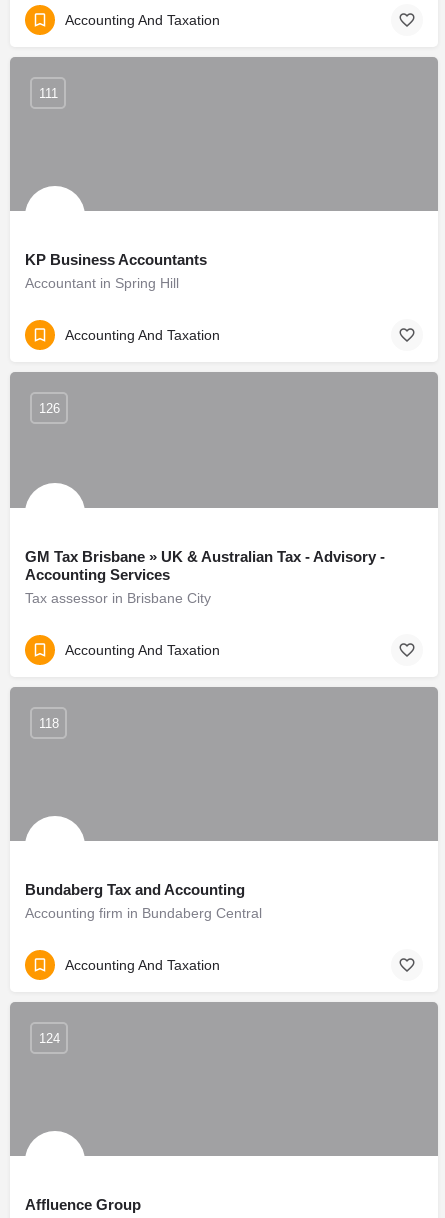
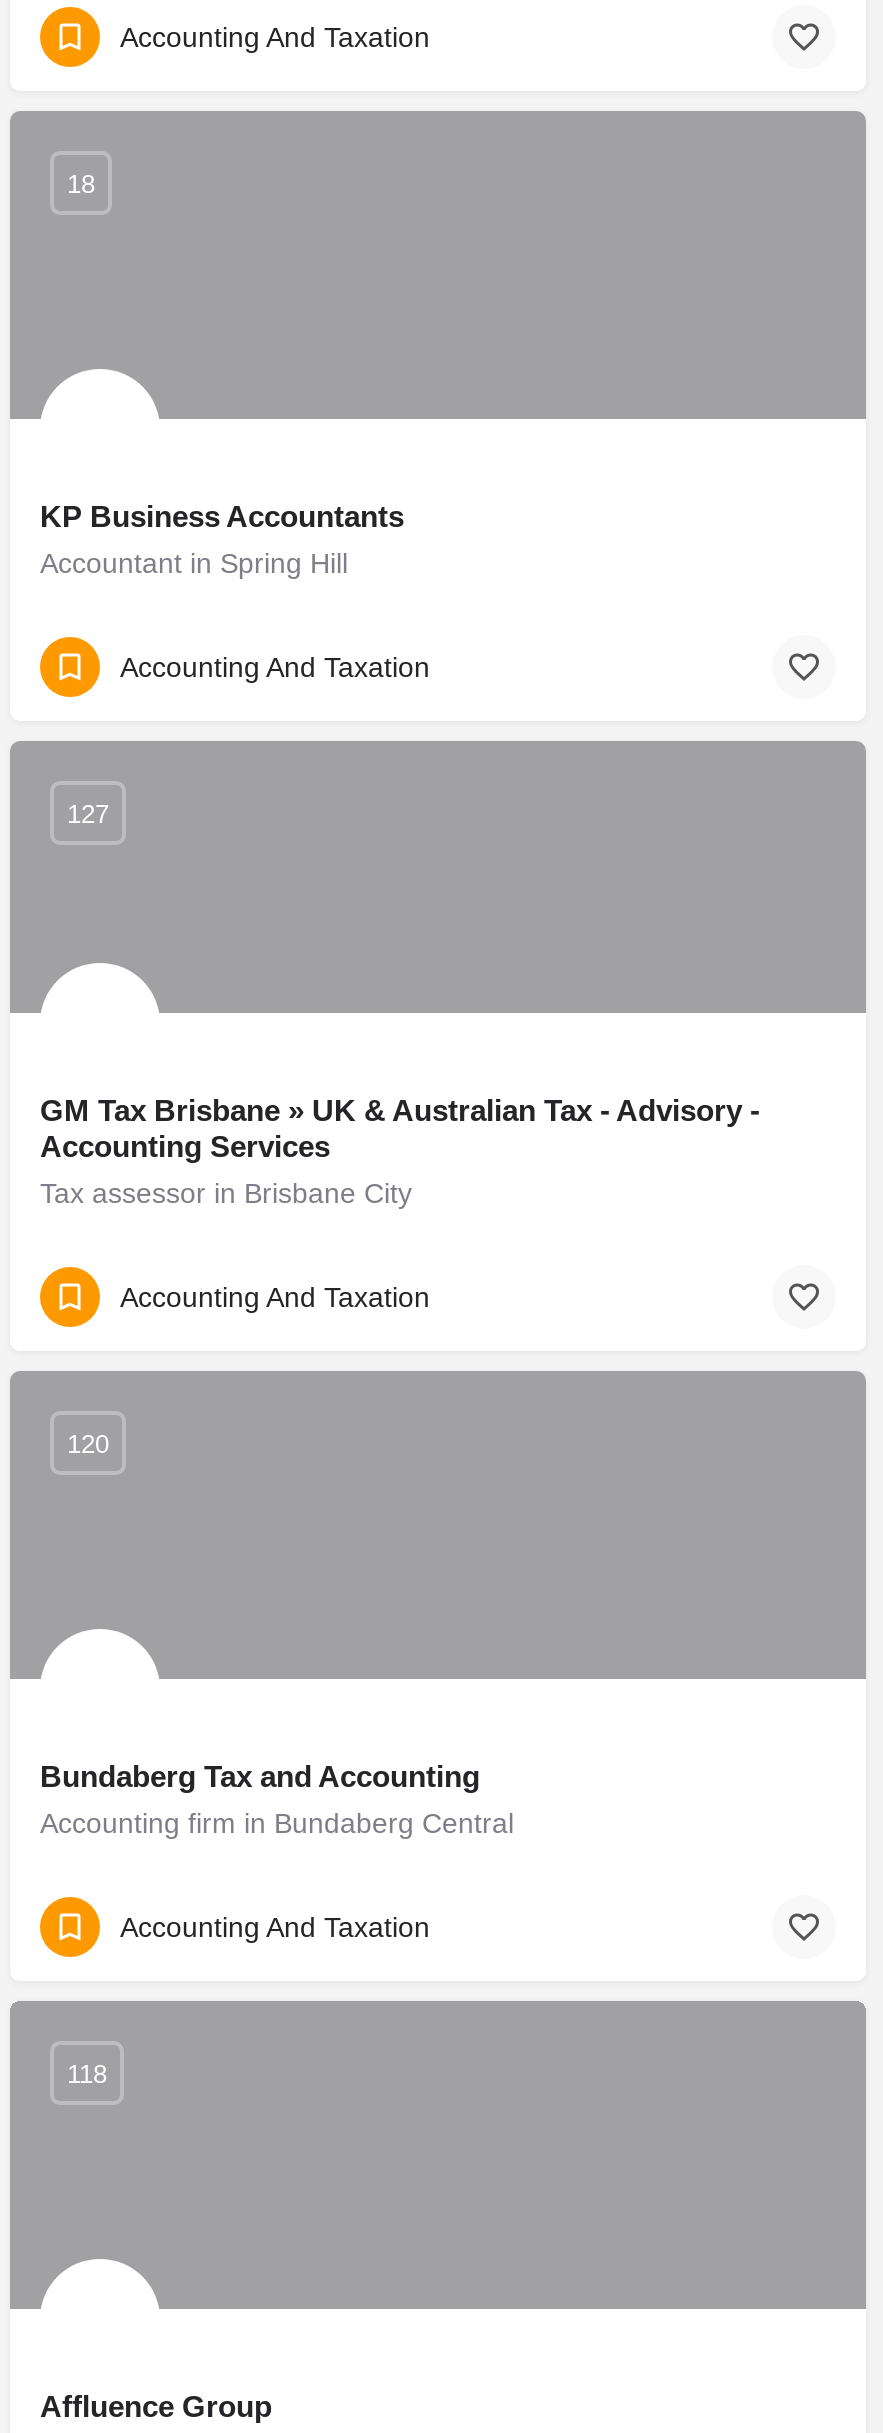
[38,86,57,101] 111 -> [67,169,95,199] 18
[38,401,59,416] 126 -> [67,799,109,829] 127
[38,716,58,731] 118 -> [67,1429,109,1459] 120
[38,1031,59,1046] 124 -> [67,2059,107,2089] 118

